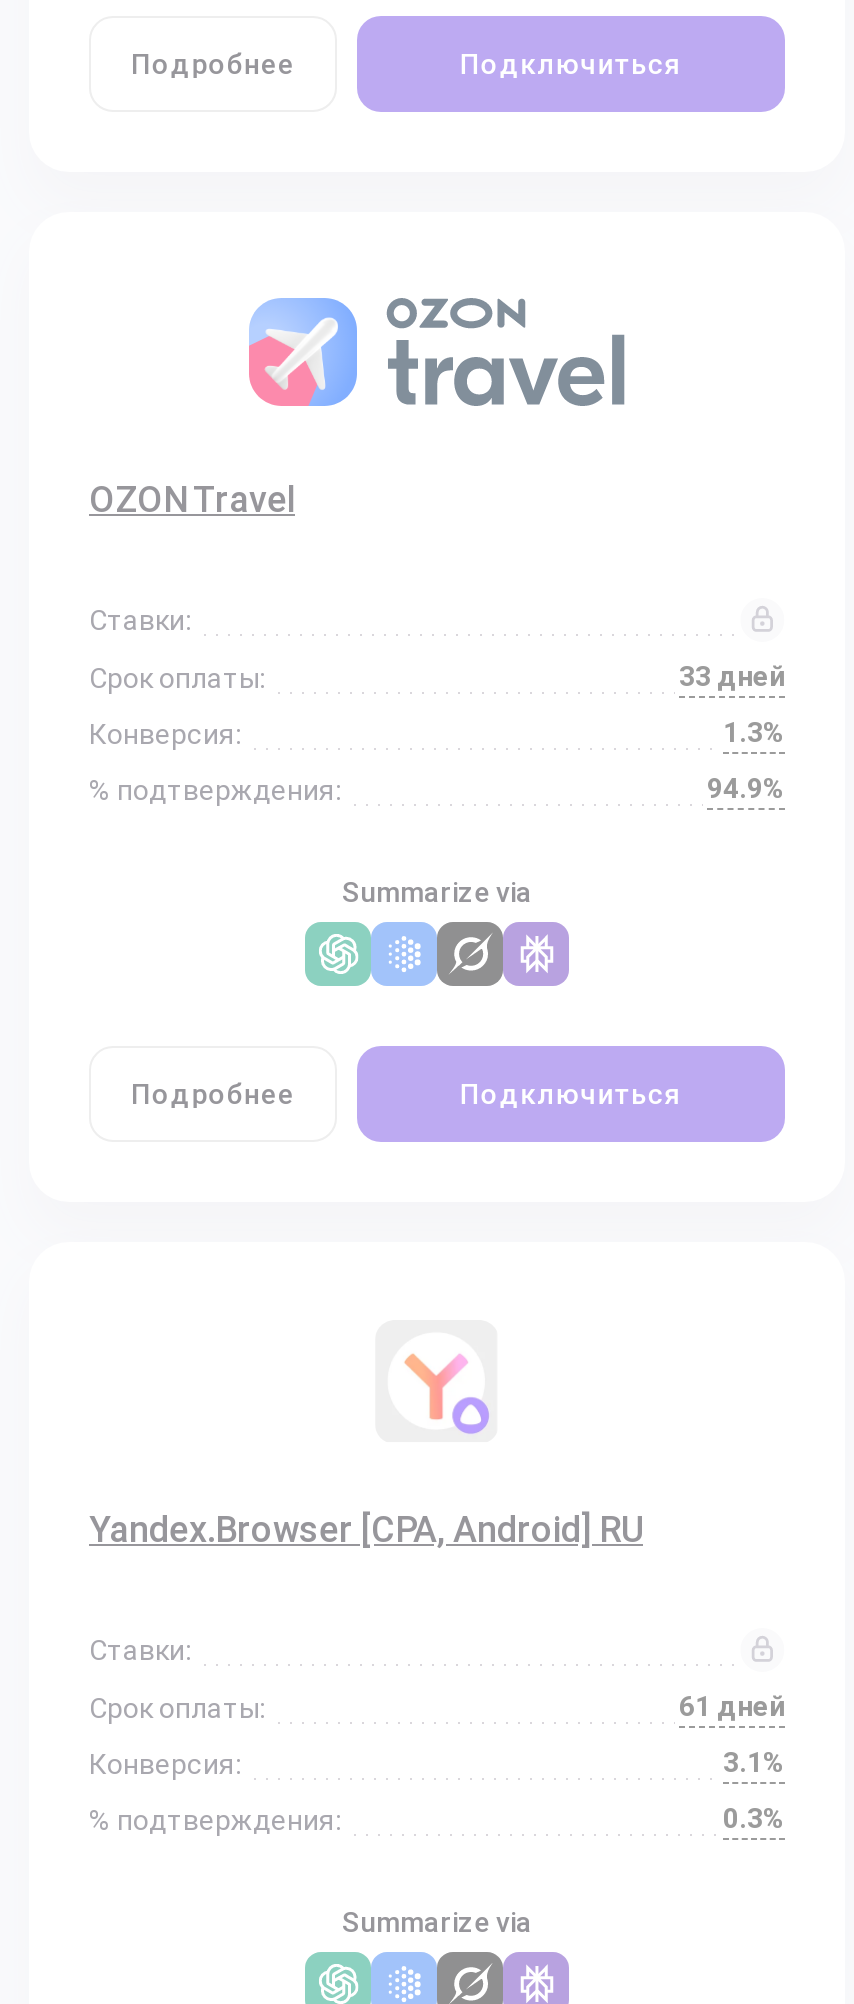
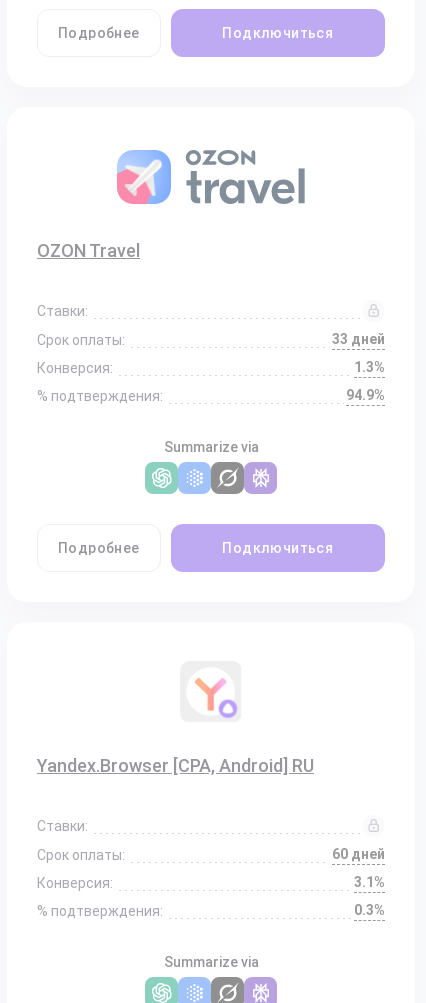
[679,1690,785,1722] 61 дней -> [332,846,385,862] 60 дней

